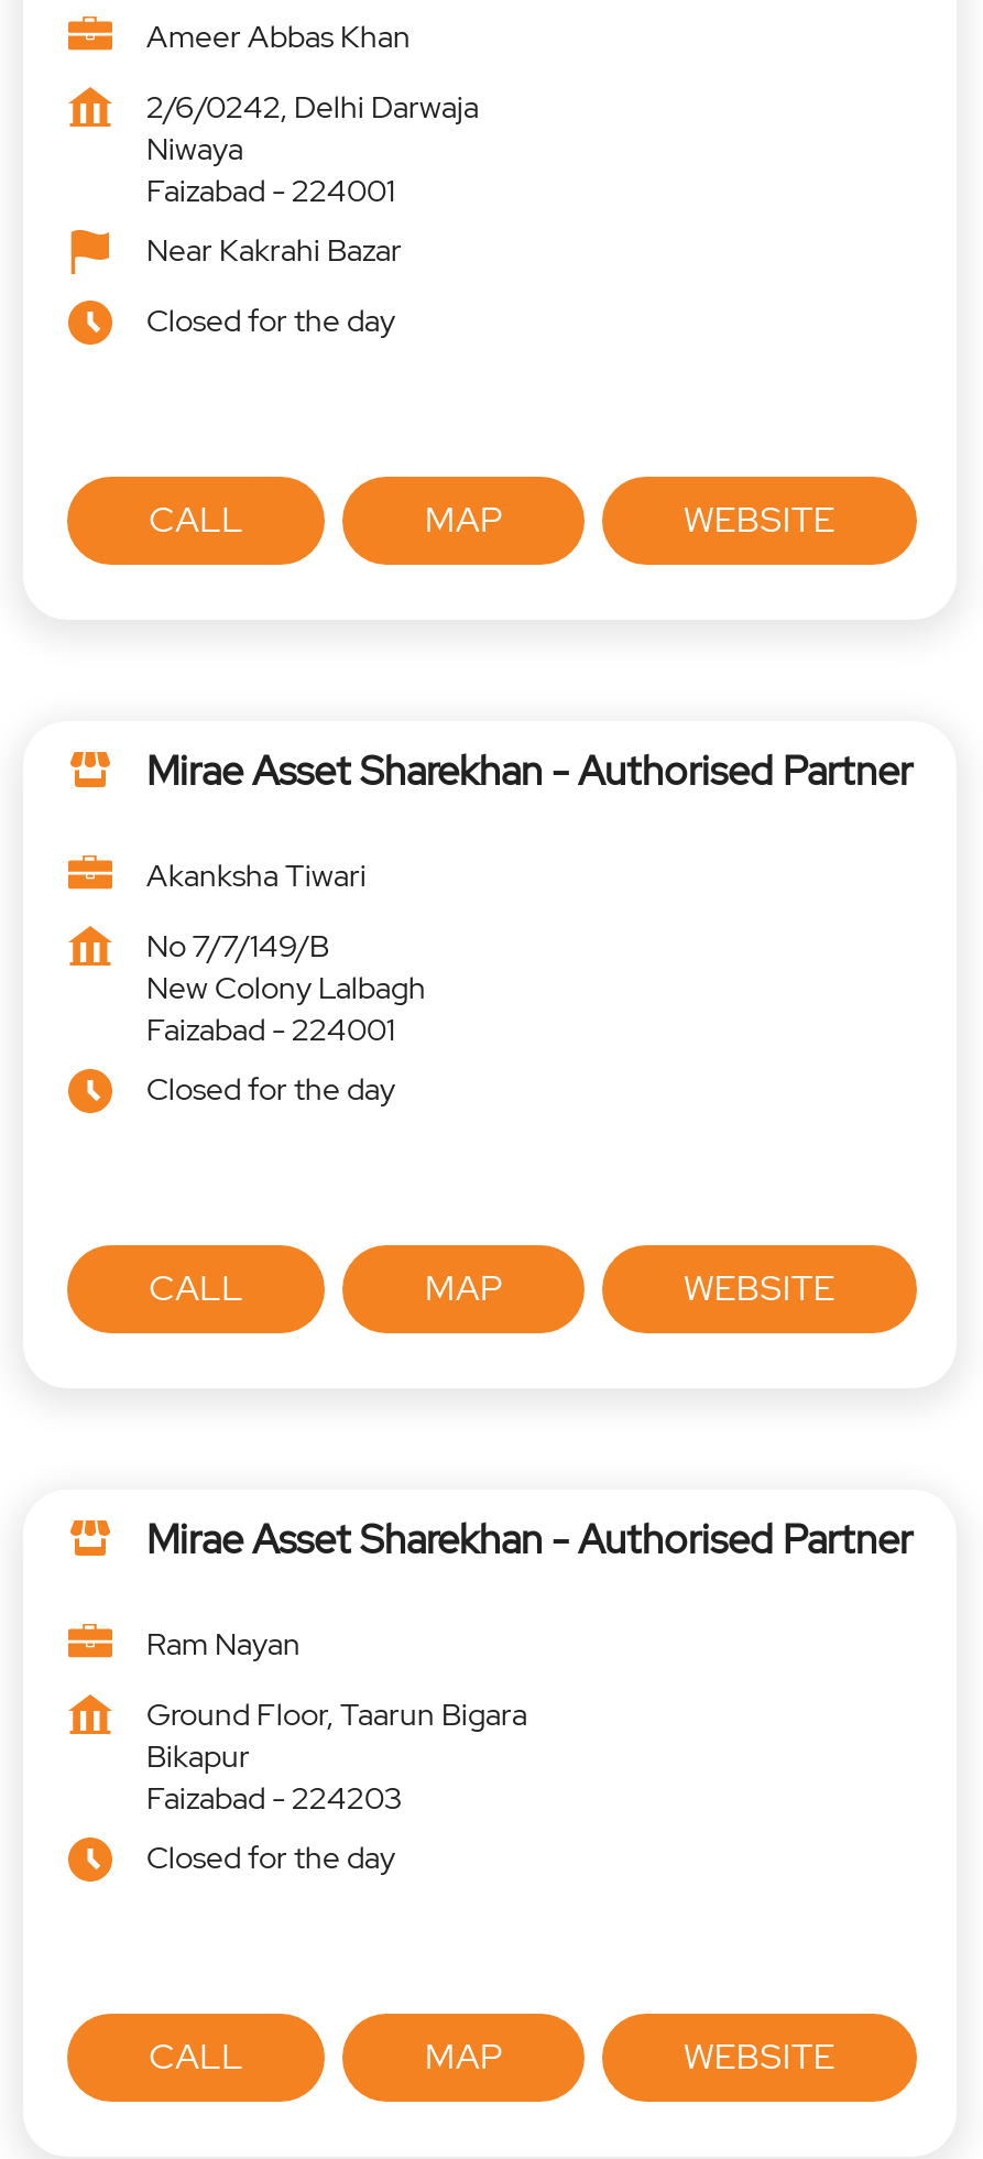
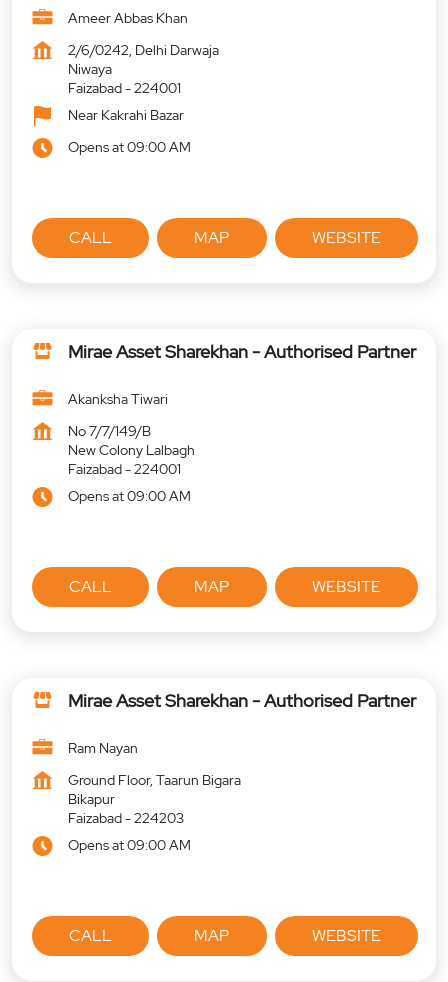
[146,301,395,341] Closed for the day -> [68,138,191,156] Opens at 09:00 AM
[146,1069,395,1109] Closed for the day -> [68,487,191,505] Opens at 09:00 AM
[146,1838,395,1878] Closed for the day -> [68,836,191,854] Opens at 09:00 AM

